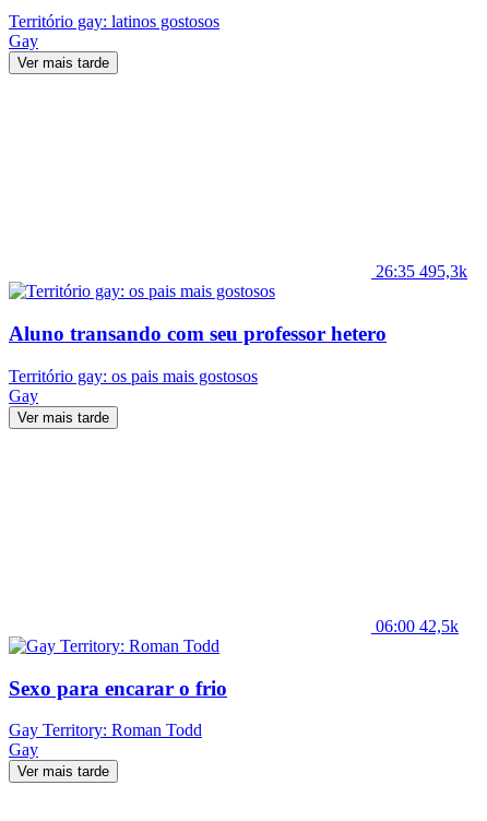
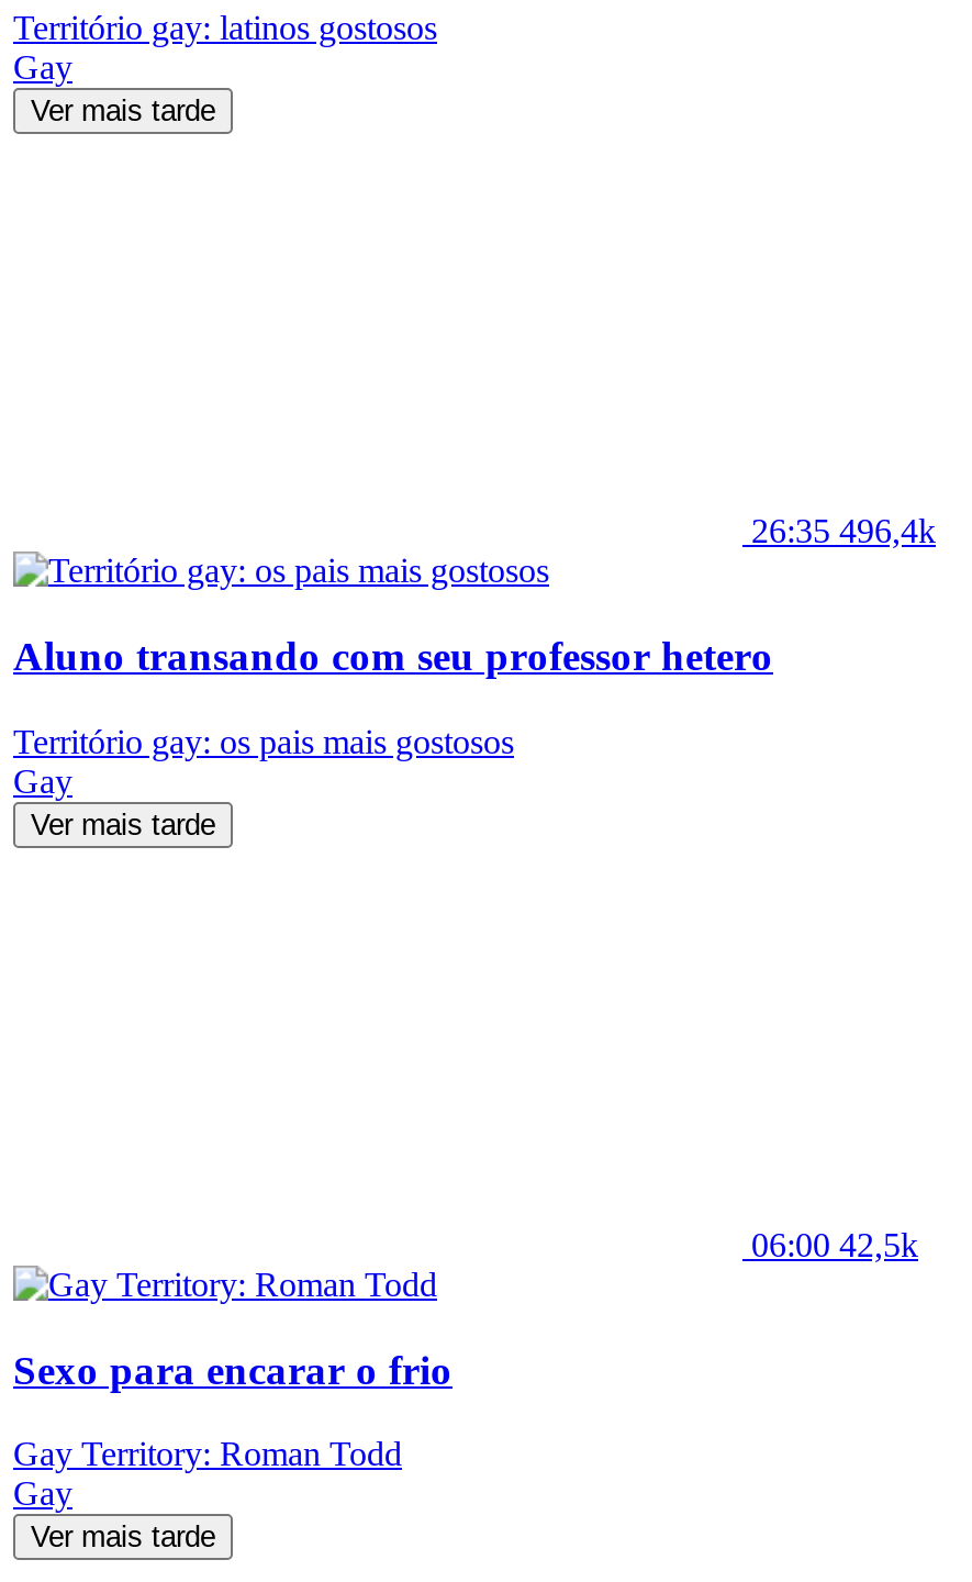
[376,262,467,281] 26:35 495,3k -> [751,513,936,550] 26:35 496,4k

